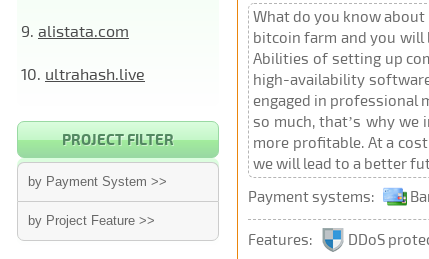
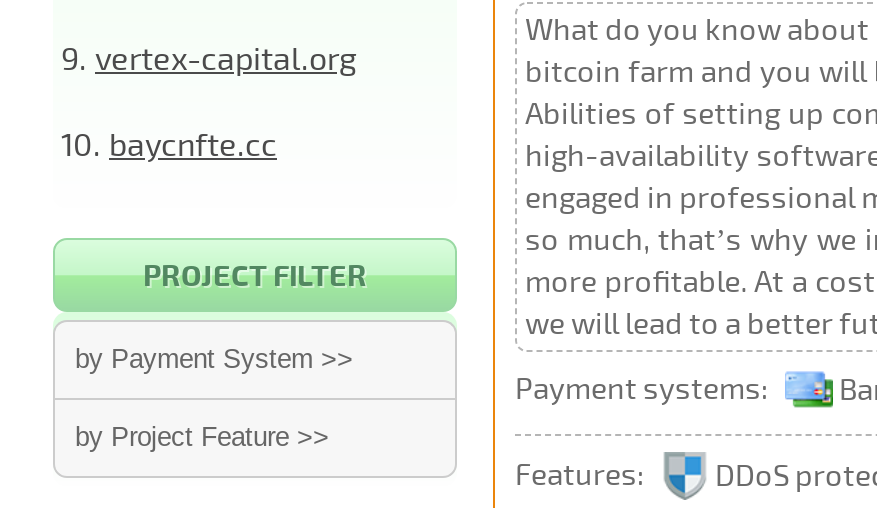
[21,21,129,40] 9. alistata.com -> [61,38,357,76] 9. vertex-capital.org
[21,64,145,83] 10. ultrahash.live -> [61,124,277,162] 10. baycnfte.cc

